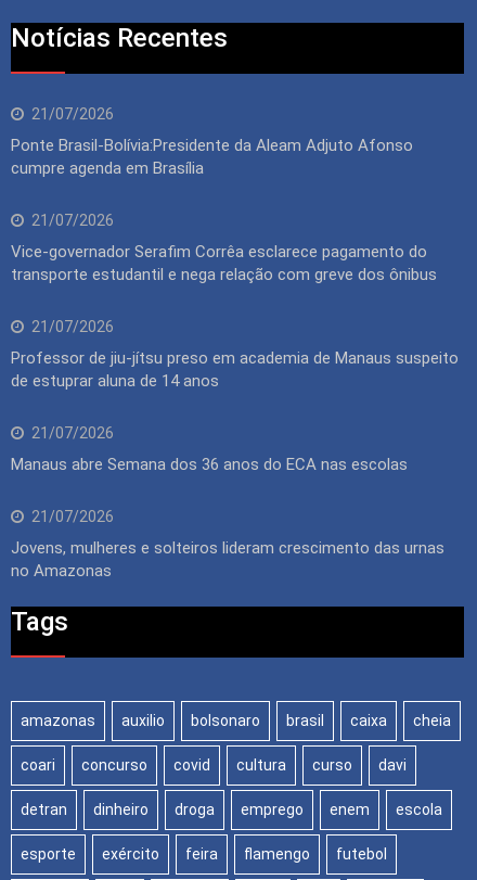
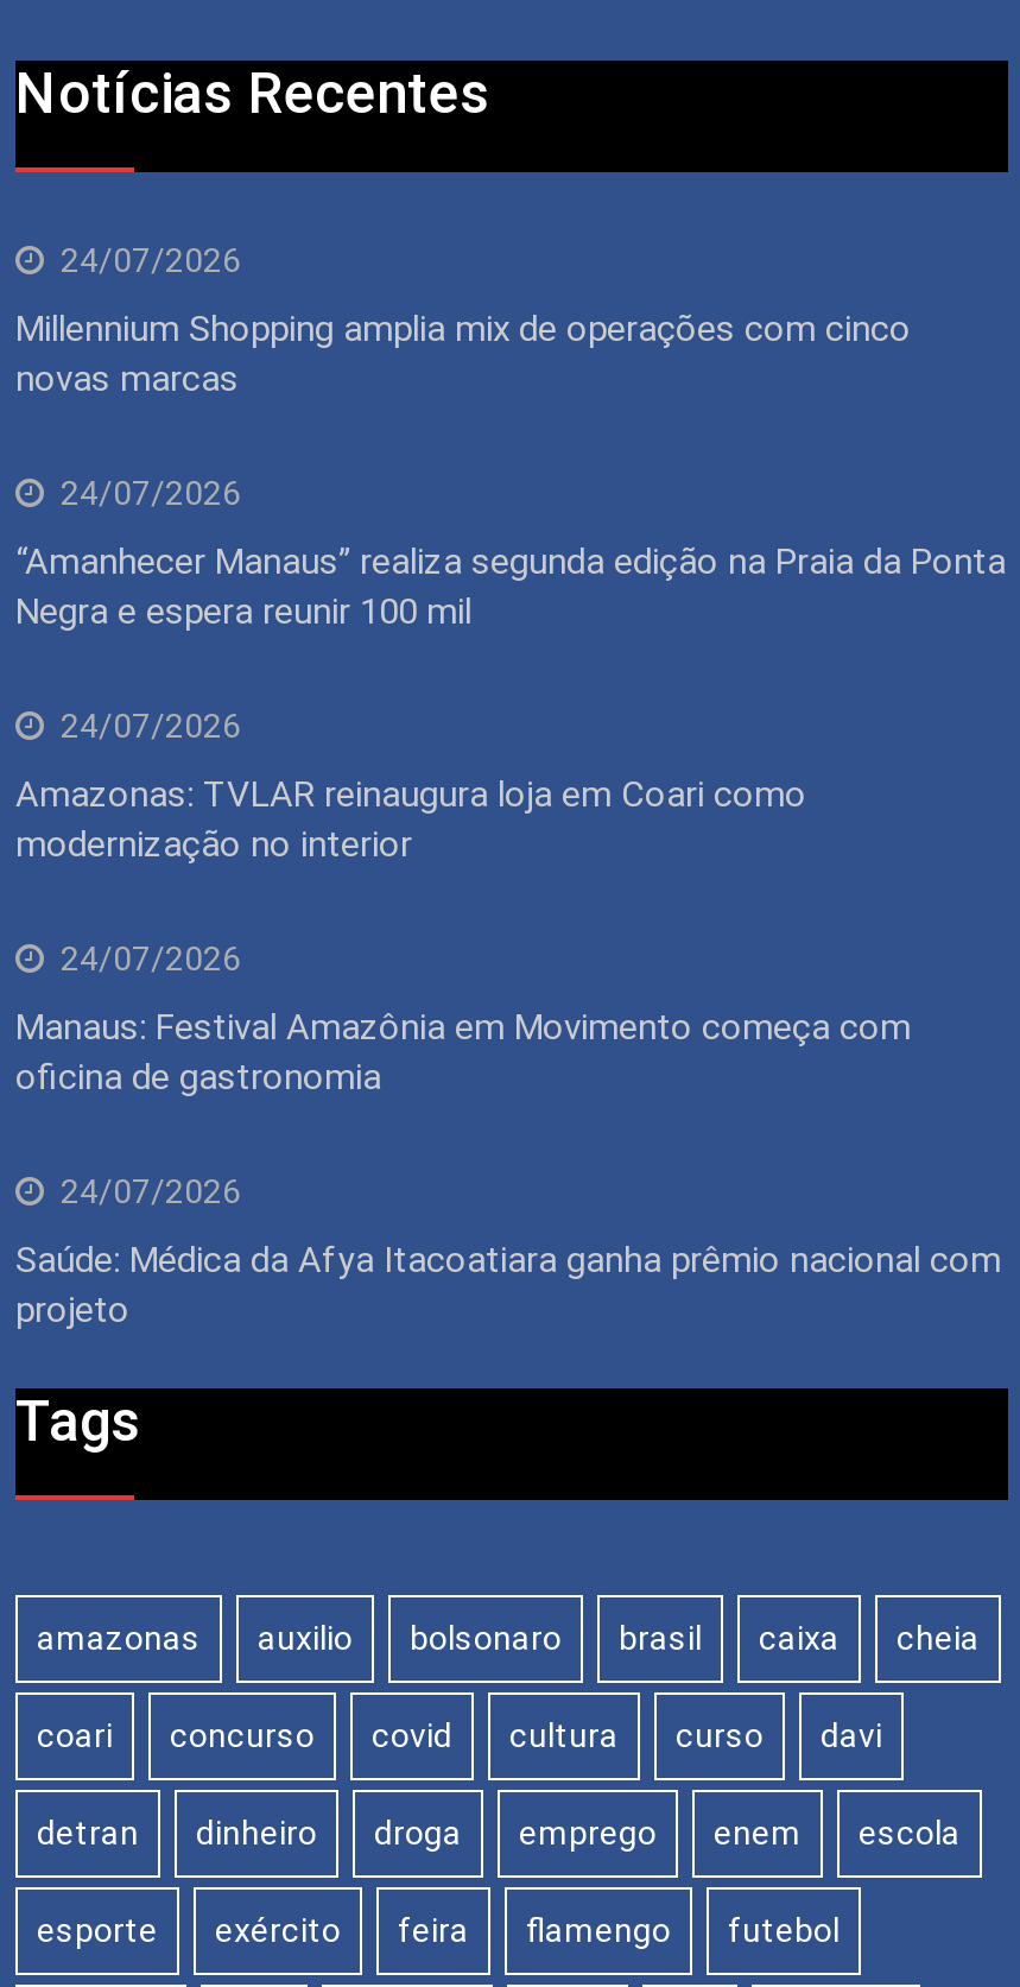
[31,105,114,122] 21/07/2026 -> [61,240,241,278] 24/07/2026
[11,135,413,178] Ponte Brasil-Bolívia:Presidente da Aleam Adjuto Afonso | cumpre agenda em Brasília -> [15,307,911,400] Millennium Shopping amplia mix de operações com cinco | novas marcas
[31,211,114,229] 21/07/2026 -> [61,473,241,511] 24/07/2026
[11,242,437,284] Vice-governador Serafim Corrêa esclarece pagamento do | transporte estudantil e nega relação com greve dos ônibus -> [15,540,1006,632] “Amanhecer Manaus” realiza segunda edição na Praia da Ponta | Negra e espera reunir 100 mil
[31,318,114,335] 21/07/2026 -> [61,706,241,744] 24/07/2026
[11,348,459,390] Professor de jiu-jítsu preso em academia de Manaus suspeito | de estuprar aluna de 14 anos -> [15,772,806,865] Amazonas: TVLAR reinaugura loja em Coari como | modernização no interior
[31,424,114,441] 21/07/2026 -> [61,939,241,977] 24/07/2026
[11,454,408,474] Manaus abre Semana dos 36 anos do ECA nas escolas -> [15,1005,911,1098] Manaus: Festival Amazônia em Movimento começa com | oficina de gastronomia
[31,507,114,525] 21/07/2026 -> [61,1172,241,1210] 24/07/2026
[11,538,444,580] Jovens, mulheres e solteiros lideram crescimento das urnas | no Amazonas -> [15,1238,1001,1331] Saúde: Médica da Afya Itacoatiara ganha prêmio nacional com | projeto

